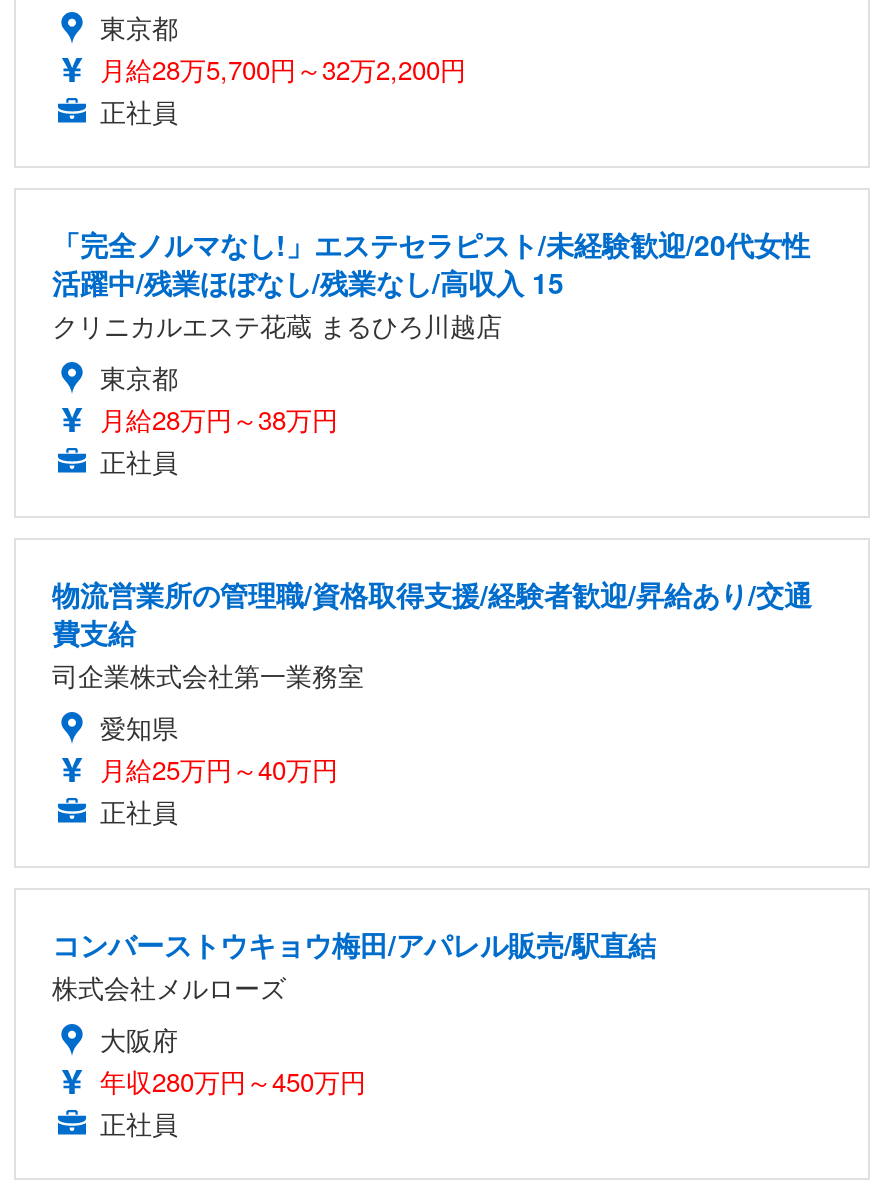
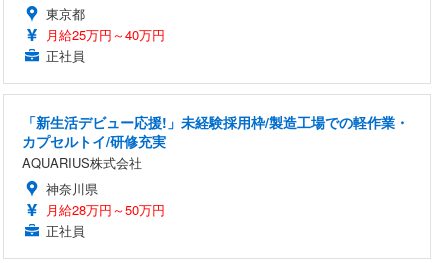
[52,50,812,746] 月給28万5,700円～32万2,200円 | 正社員 | 「完全ノルマなし!」エステセラピスト/未経験歓迎/20代女性 | 活躍中/残業ほぼなし/残業なし/高収入 15 | クリニカルエステ花蔵 まるひろ川越店 | 東京都 | 月給28万円～38万円 | 正社員 | 物流営業所の管理職/資格取得支援/経験者歓迎/昇給あり/交通 | 費支給 | 司企業株式会社第一業務室 | 愛知県 -> none
moved [100,750,338,830] -> [46,25,165,65]: 月給25万円～40万円 | 正社員
[52,924,656,1100] コンバーストウキョウ梅田/アパレル販売/駅直結 | 株式会社メルローズ | 大阪府 | 年収280万円～450万円 -> [22,112,409,219] 「新生活デビュー応援!」未経験採用枠/製造工場での軽作業・ | カプセルトイ/研修充実 | AQUARIUS株式会社 | 神奈川県 | 月給28万円～50万円

